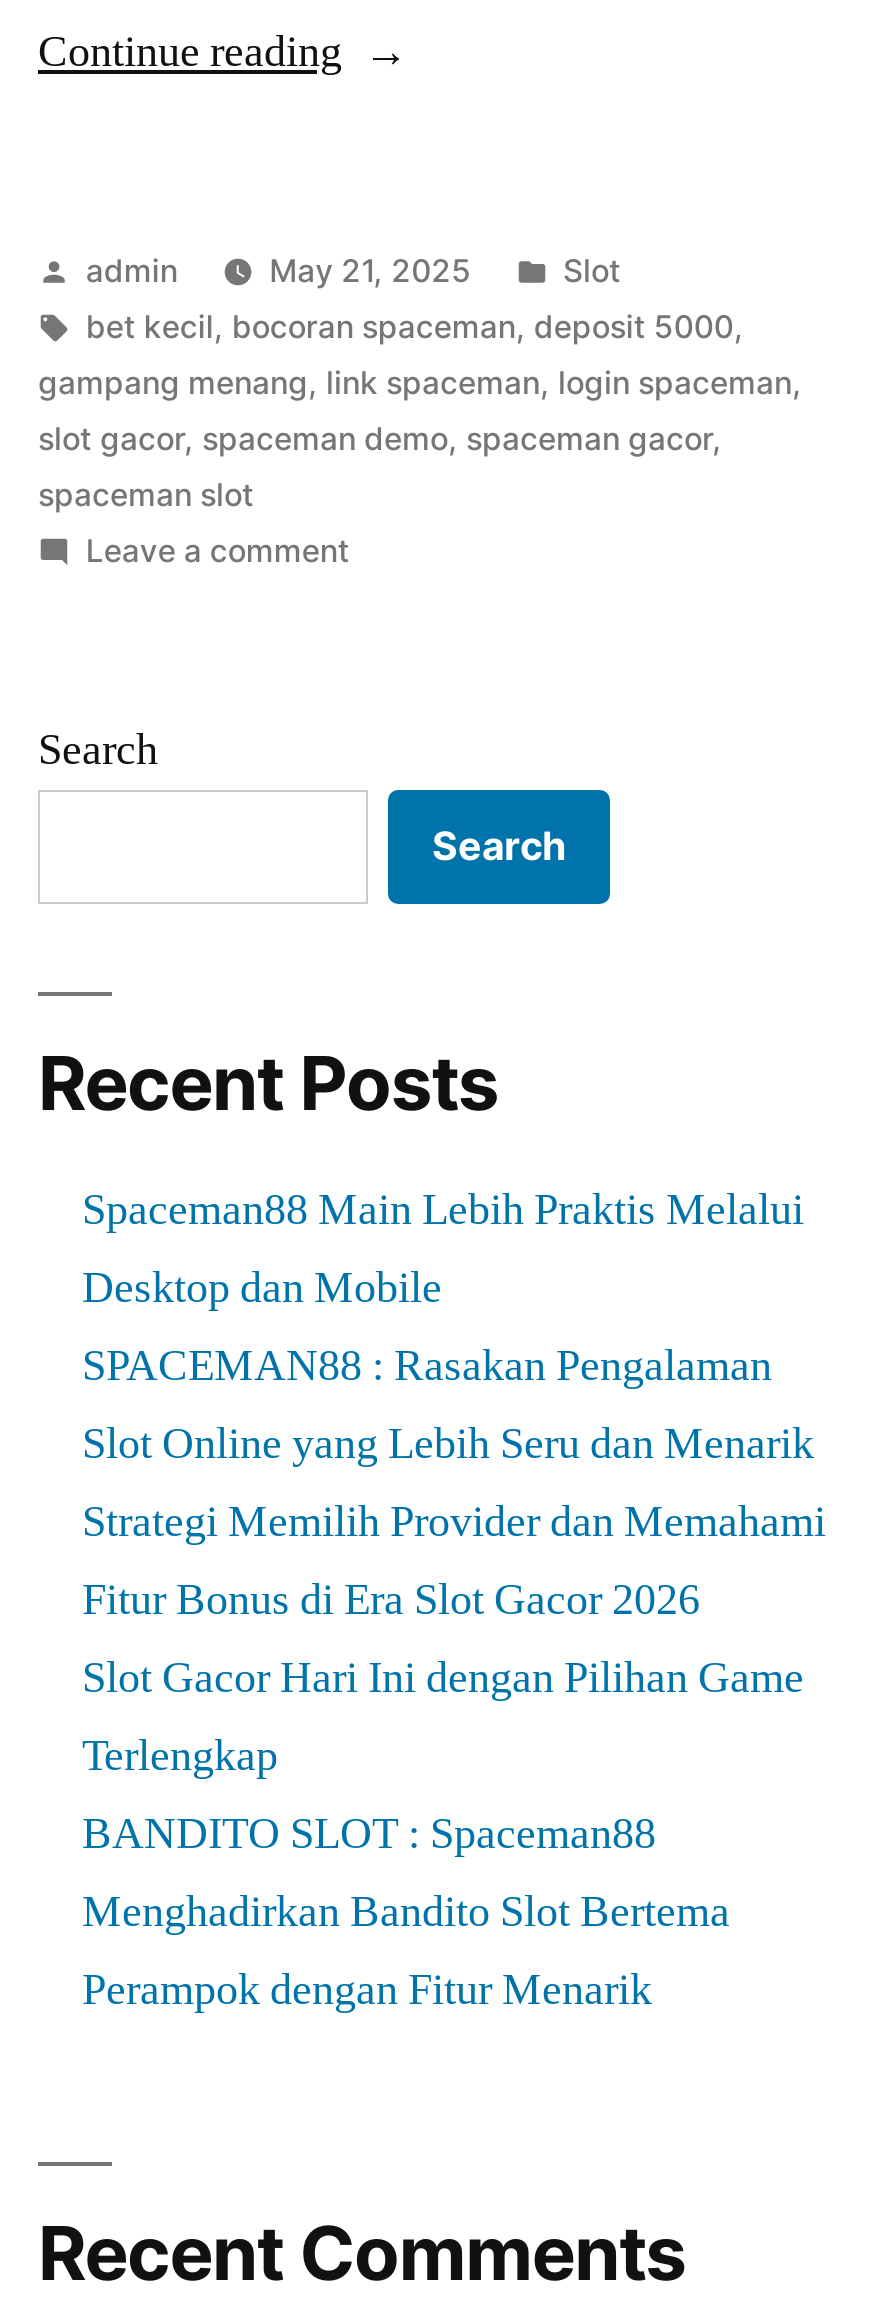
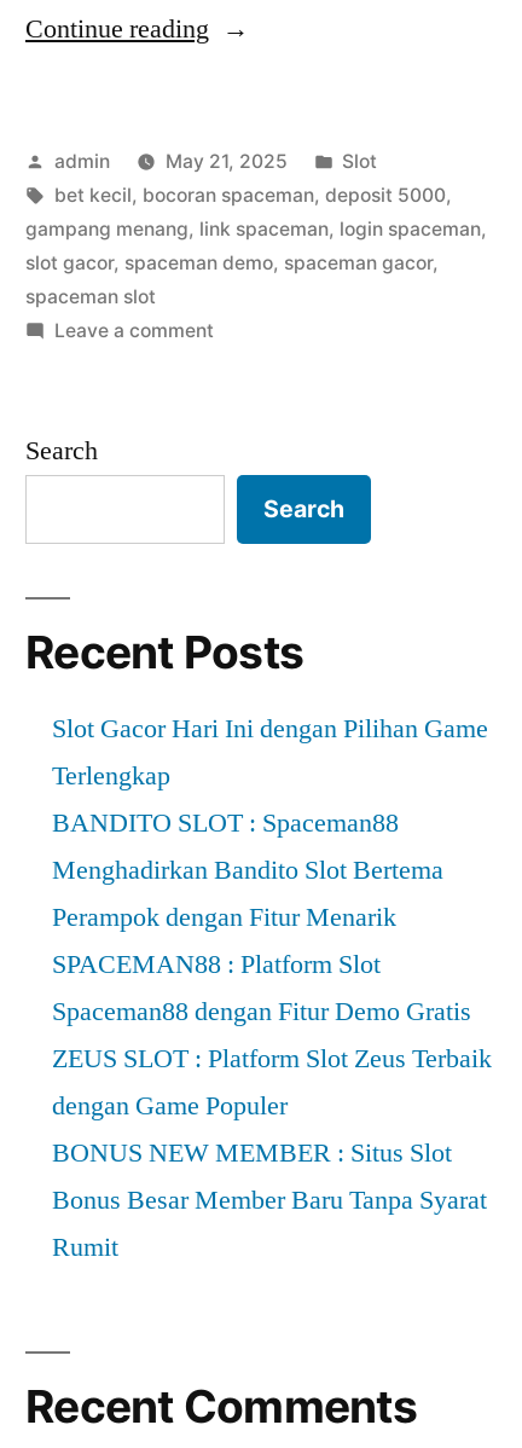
[82,1181,826,1627] Spaceman88 Main Lebih Praktis Melalui | Desktop dan Mobile | SPACEMAN88 : Rasakan Pengalaman | Slot Online yang Lebih Seru dan Menarik | Strategi Memilih Provider dan Memahami | Fitur Bonus di Era Slot Gacor 2026 -> none
moved [82,1649,804,2017] -> [52,711,488,934]: Slot Gacor Hari Ini dengan Pilihan Game | Terlengkap | BANDITO SLOT : Spaceman88 | Menghadirkan Bandito Slot Bertema | Perampok dengan Fitur Menarik
none -> [52,947,492,1264] SPACEMAN88 : Platform Slot | Spaceman88 dengan Fitur Demo Gratis | ZEUS SLOT : Platform Slot Zeus Terbaik | dengan Game Populer | BONUS NEW MEMBER : Situs Slot | Bonus Besar Member Baru Tanpa Syarat | Rumit

